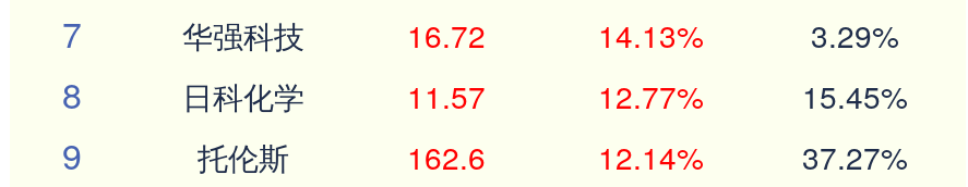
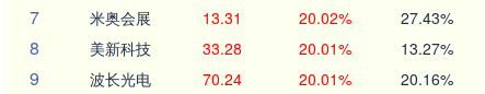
[182,13,898,56] 华强科技 | 16.72 | 14.13% | 3.29% -> [90,6,453,28] 米奥会展 | 13.31 | 20.02% | 27.43%
[182,73,907,117] 日科化学 | 11.57 | 12.77% | 15.45% -> [90,37,453,59] 美新科技 | 33.28 | 20.01% | 13.27%
[198,134,907,178] 托伦斯 | 162.6 | 12.14% | 37.27% -> [90,68,453,89] 波长光电 | 70.24 | 20.01% | 20.16%

